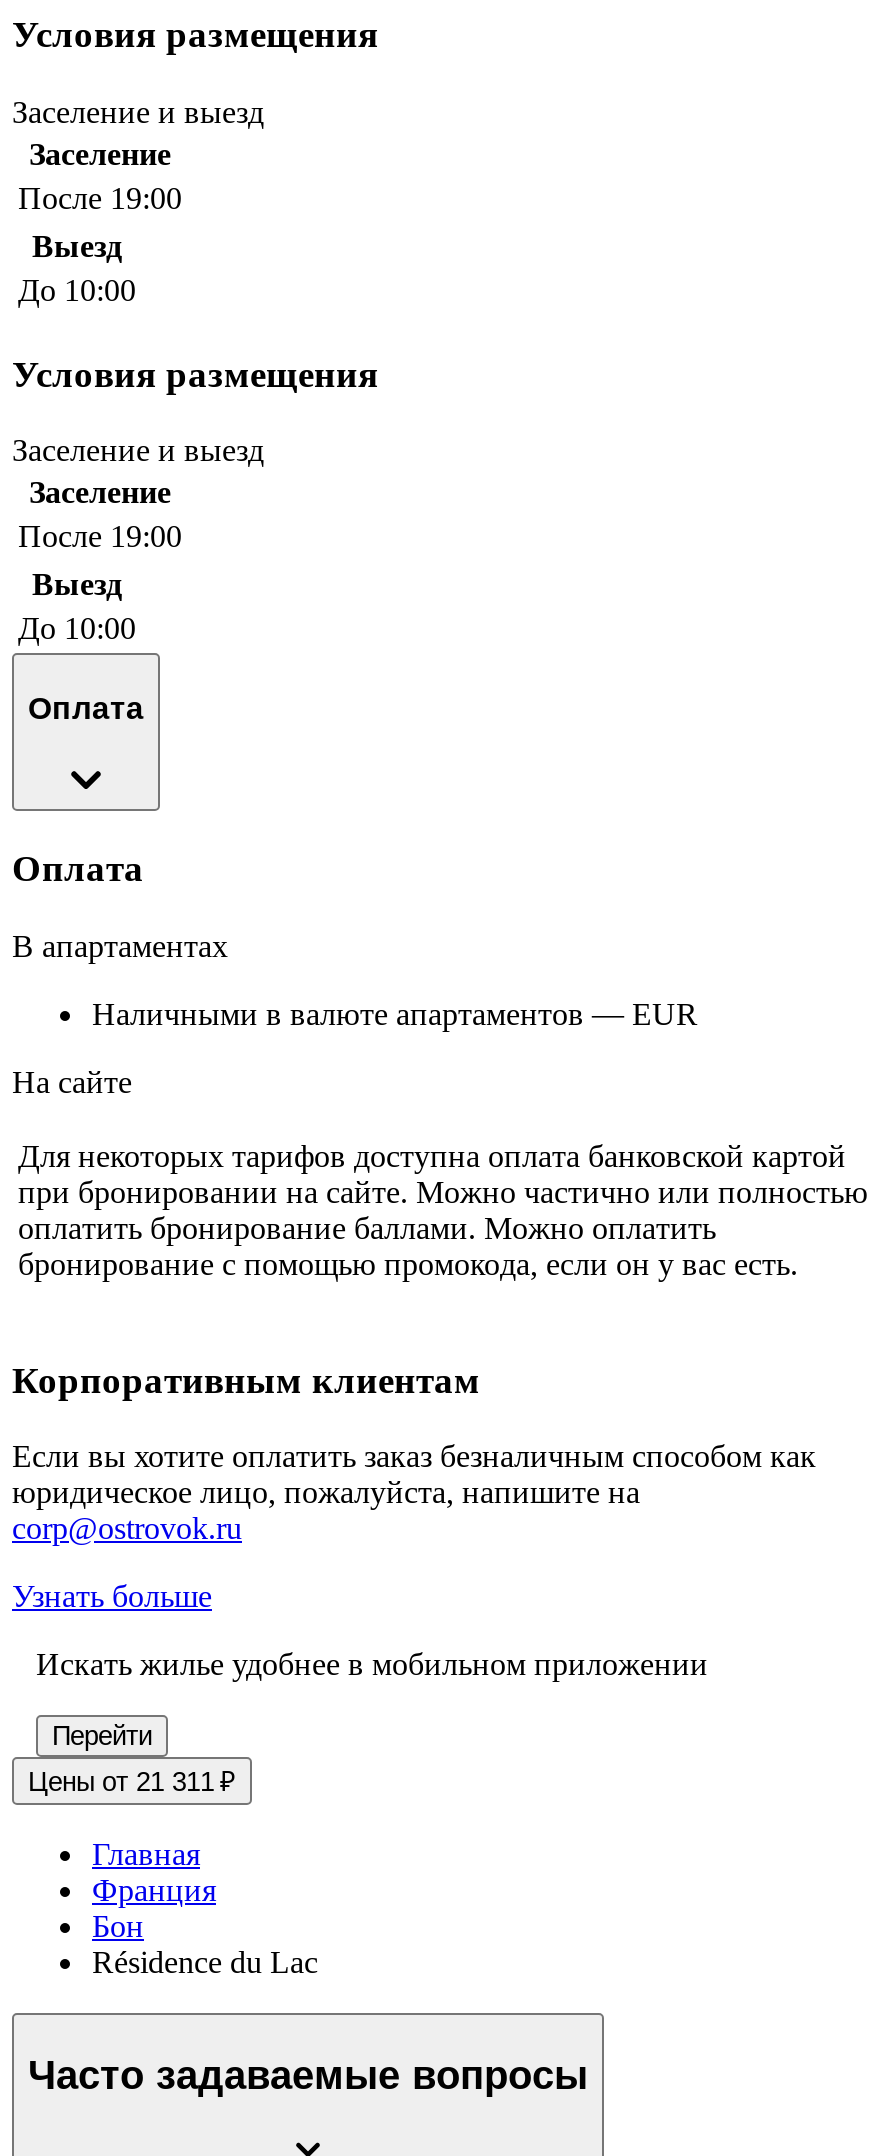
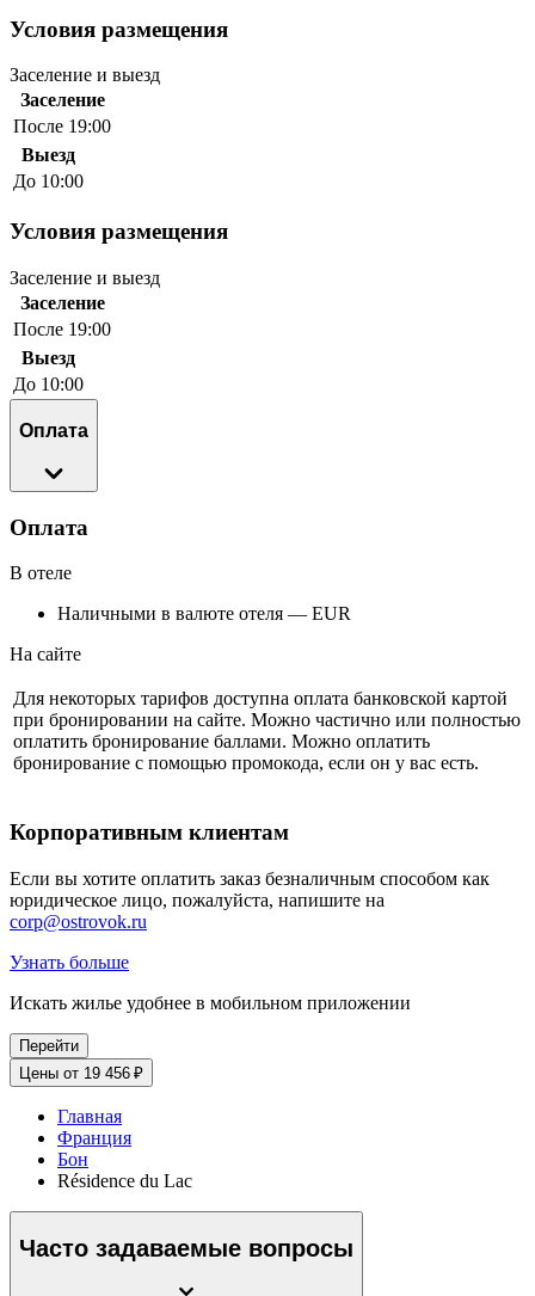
[12,929,228,963] В апартаментах -> [10,563,72,583] В отеле
[92,997,698,1031] Наличными в валюте апартаментов — EUR -> [57,604,351,624] Наличными в валюте отеля — EUR
[28,1768,236,1798] Цены от 21 311 ₽ -> [19,1064,143,1082] Цены от 19 456 ₽

